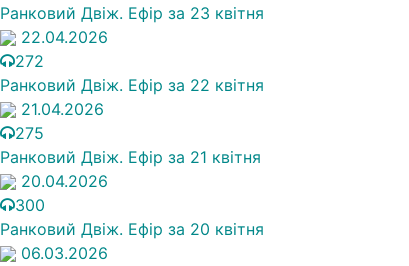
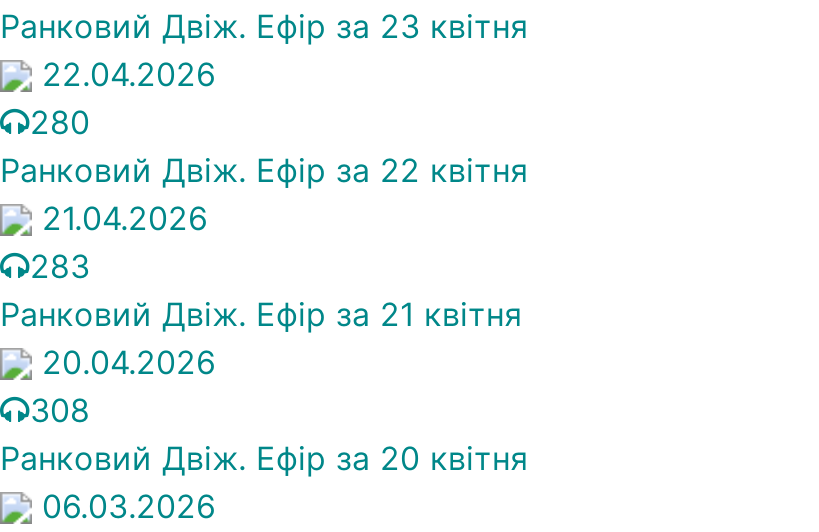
[15,51,44,71] 272 -> [30,101,90,141] 280
[15,123,44,143] 275 -> [30,245,90,285] 283
[15,195,45,215] 300 -> [30,389,90,429] 308

